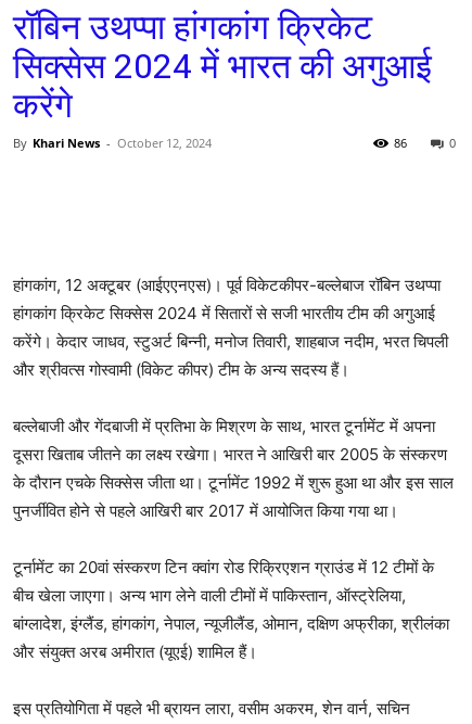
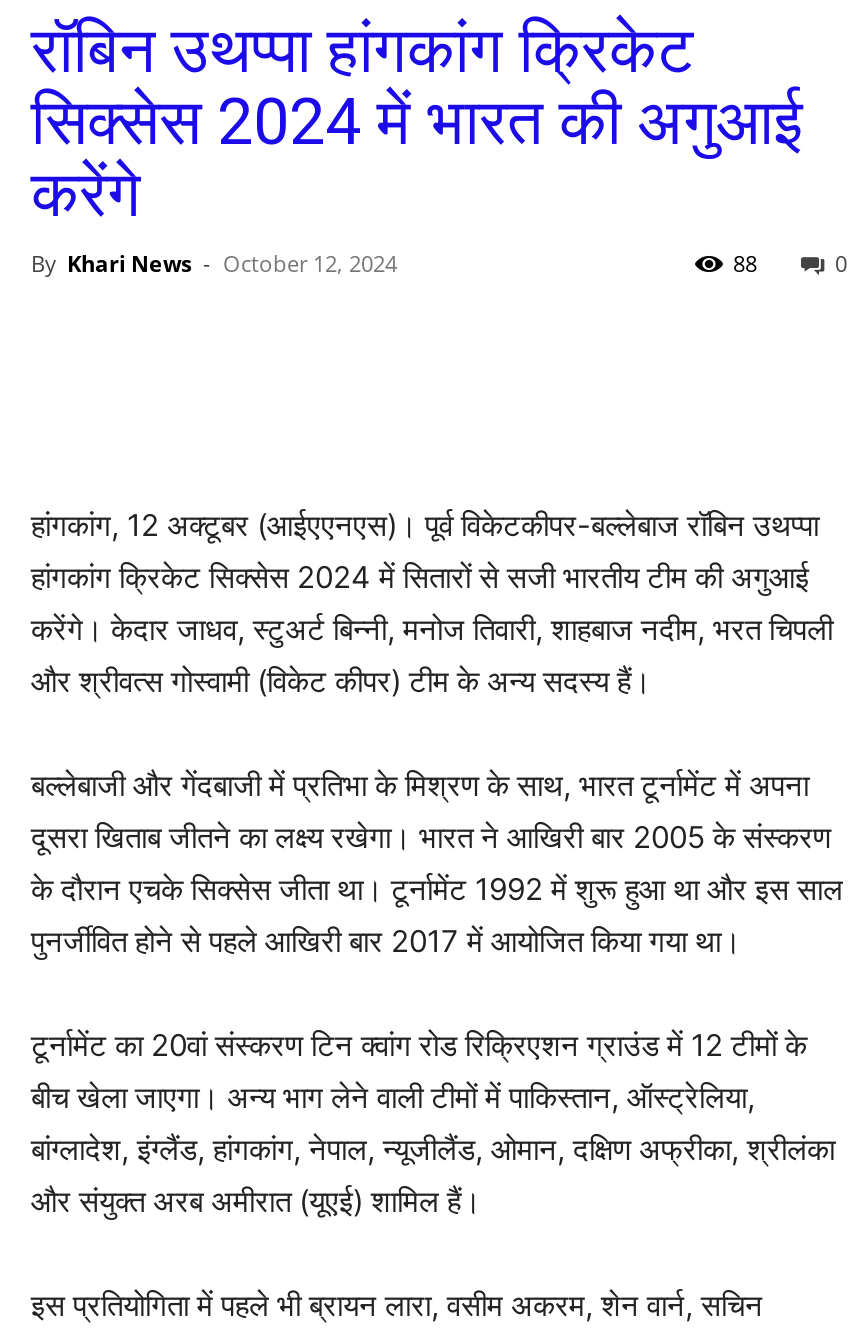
[394,135,407,151] 86 -> [733,248,757,278] 88

